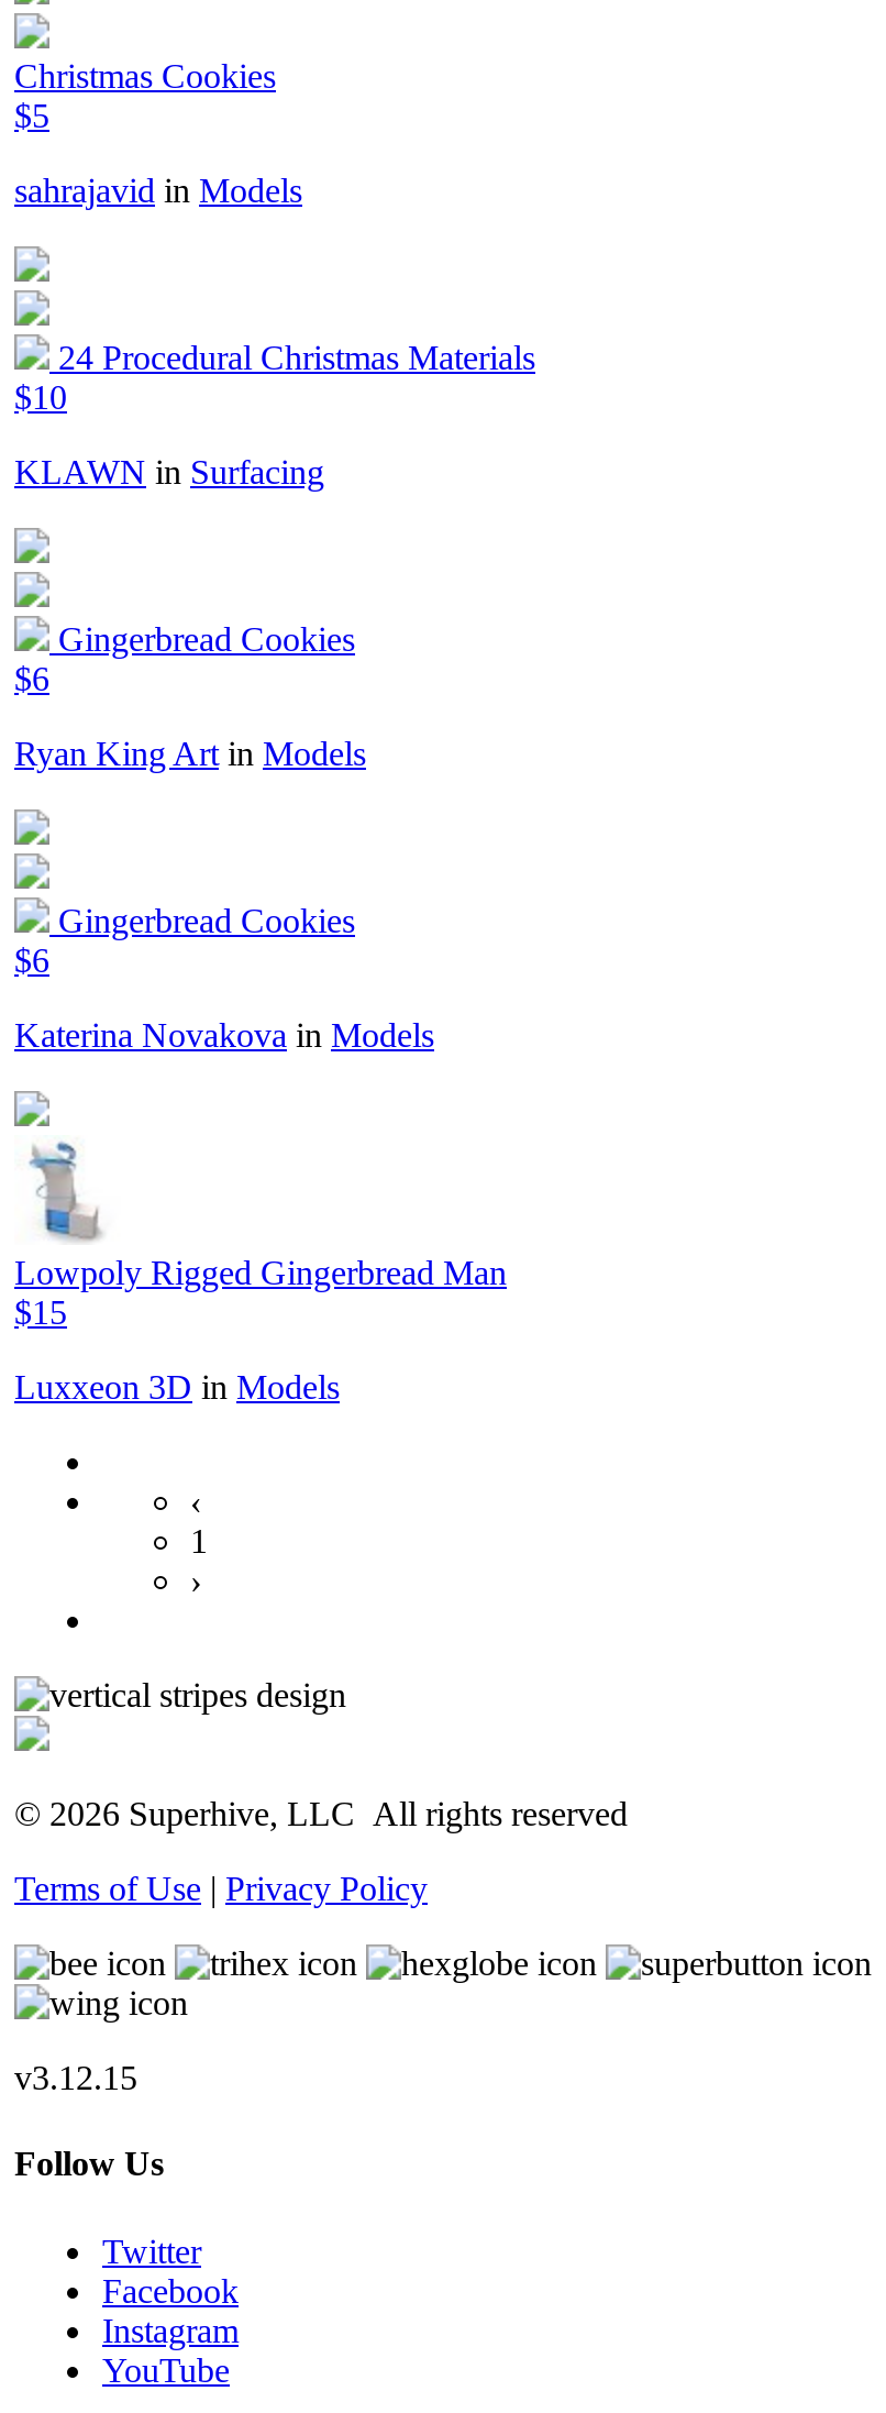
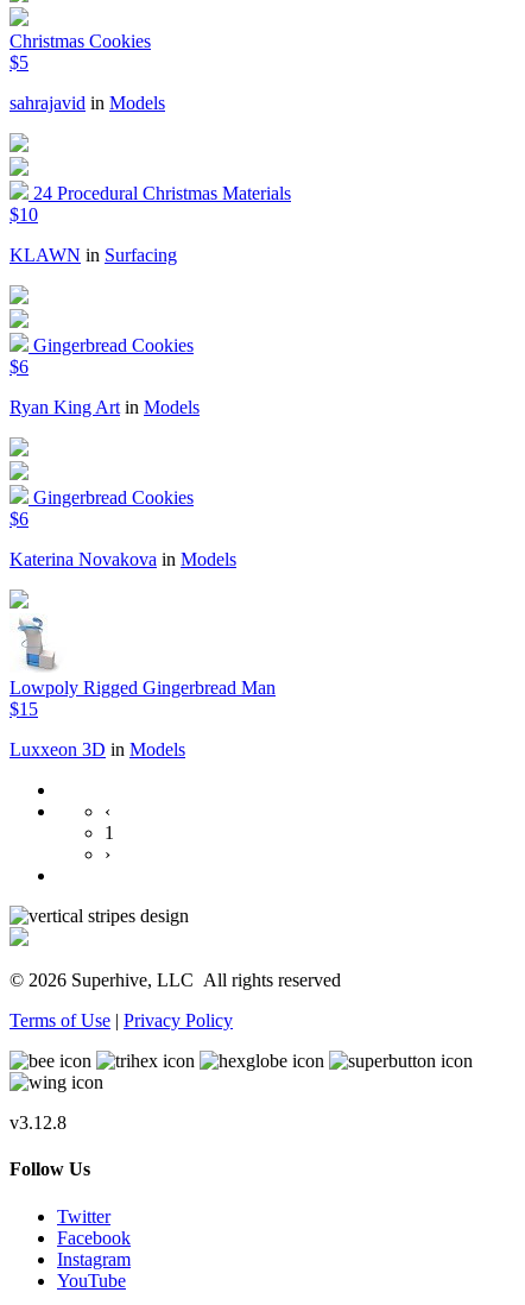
[14,2059,137,2096] v3.12.15 -> [10,1113,67,1133] v3.12.8

